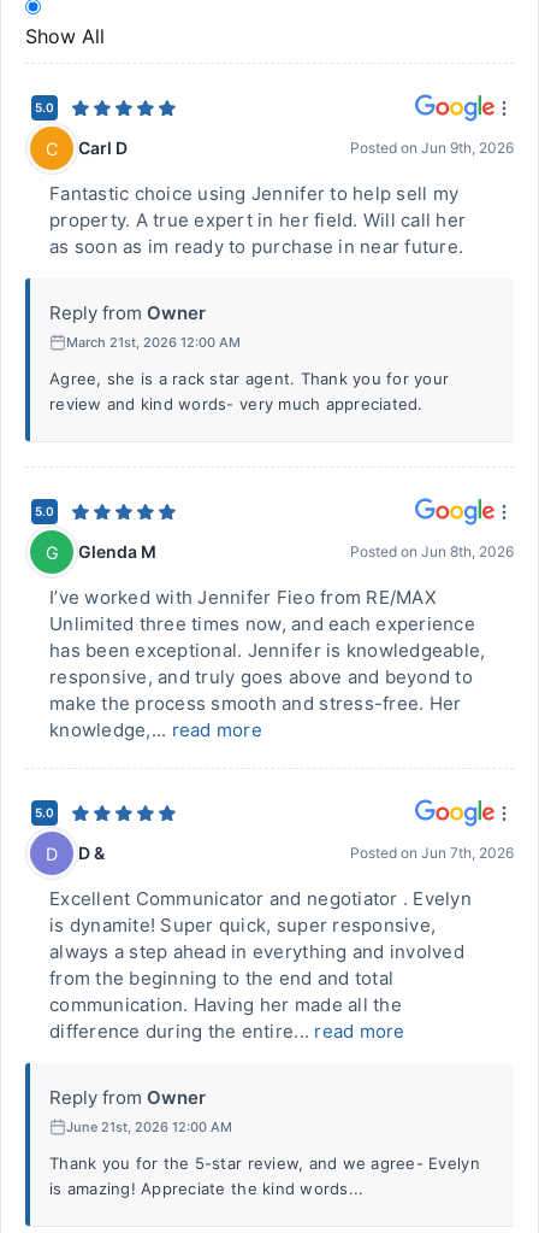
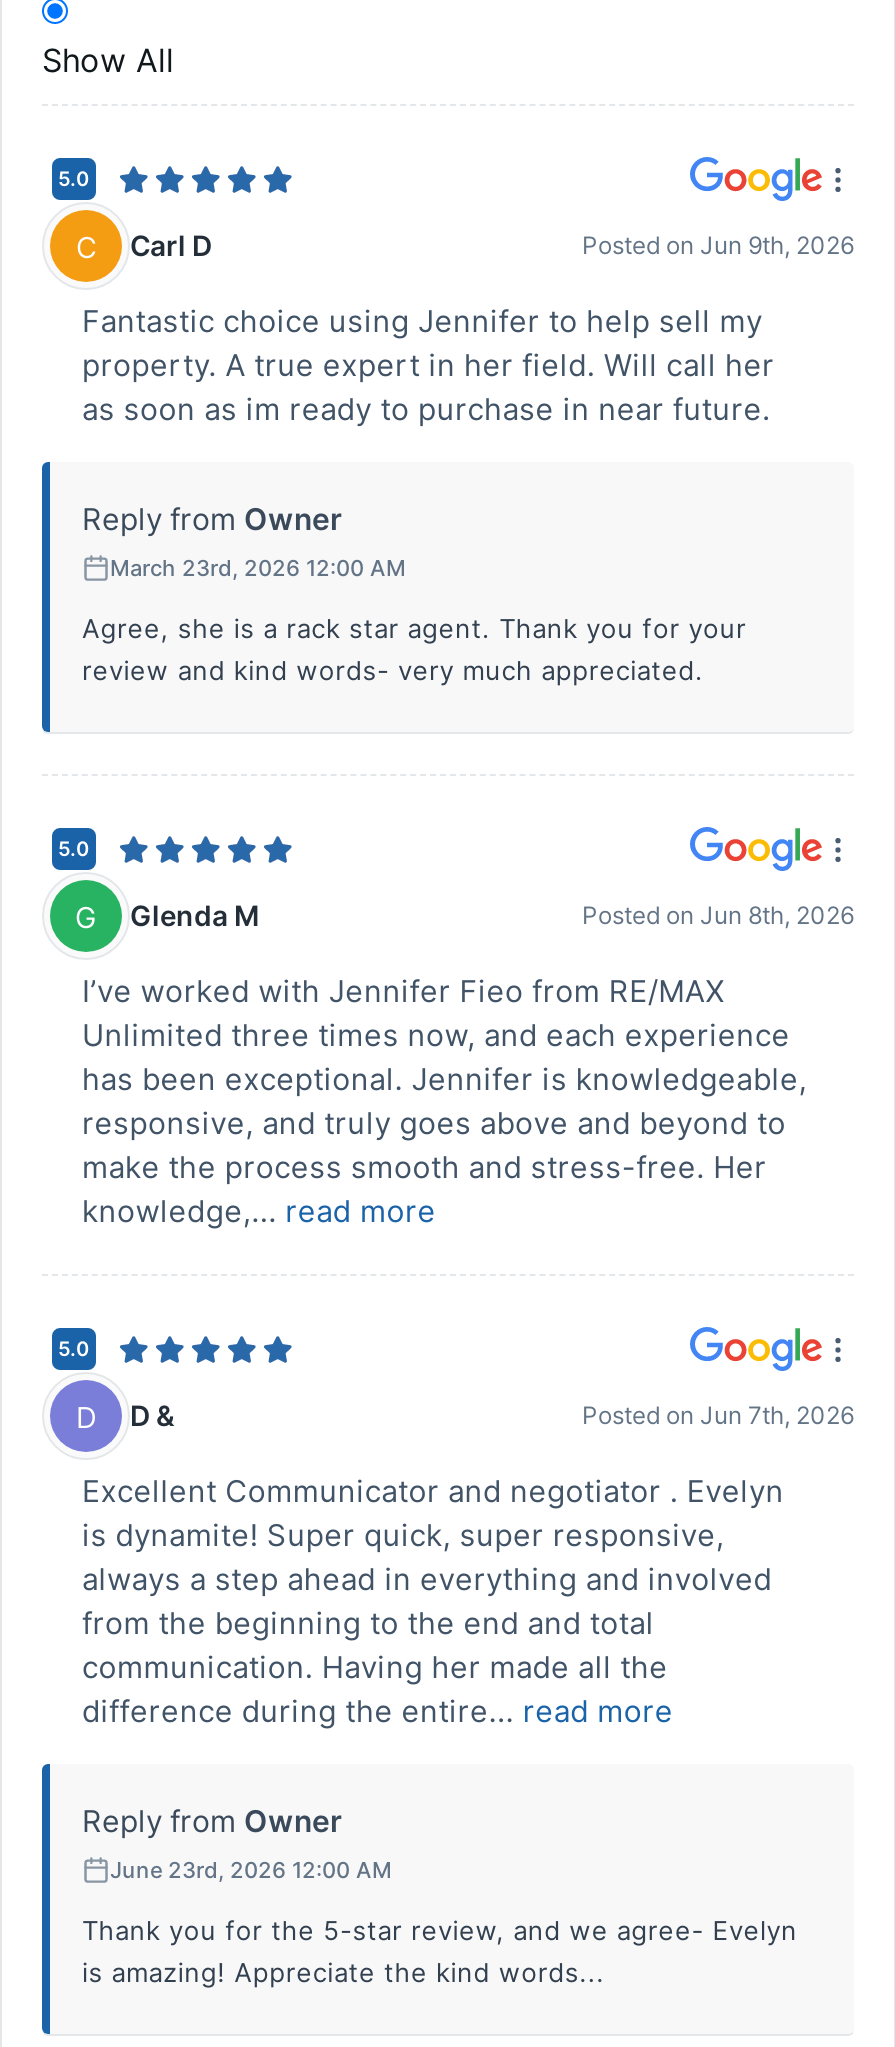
[66,333,241,350] March 21st, 2026 12:00 AM -> [110,553,406,581] March 23rd, 2026 12:00 AM
[66,1118,232,1135] June 21st, 2026 12:00 AM -> [110,1855,392,1883] June 23rd, 2026 12:00 AM

